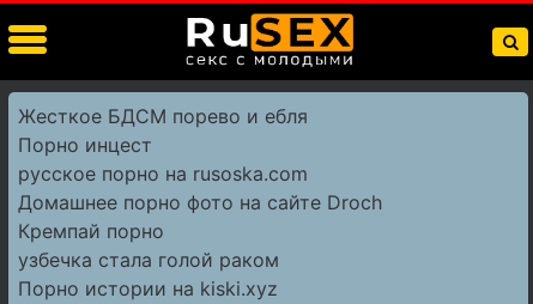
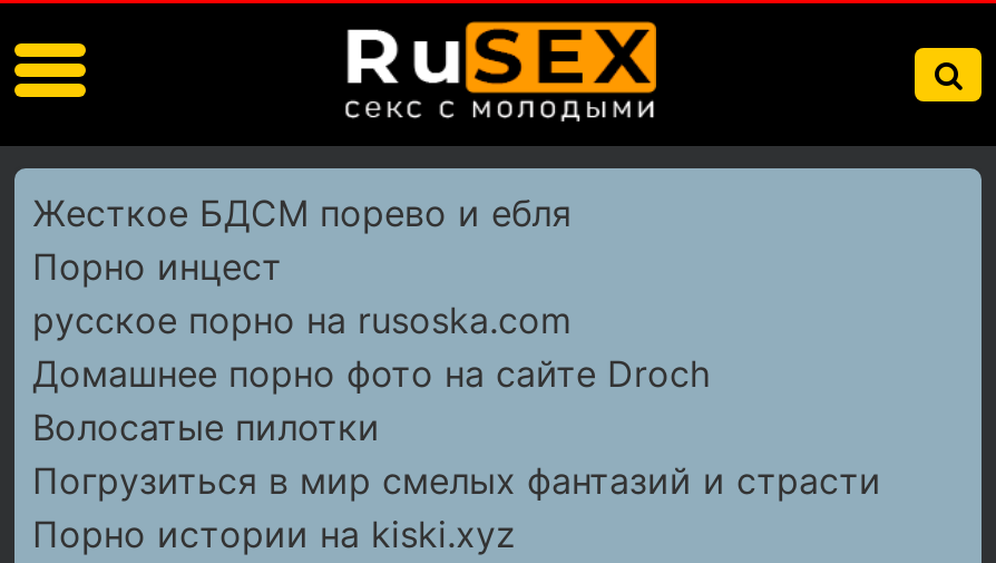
[18,219,279,272] Кремпай порно | узбечка стала голой раком -> [32,405,881,503] Волосатые пилотки | Погрузиться в мир смелых фантазий и страсти

